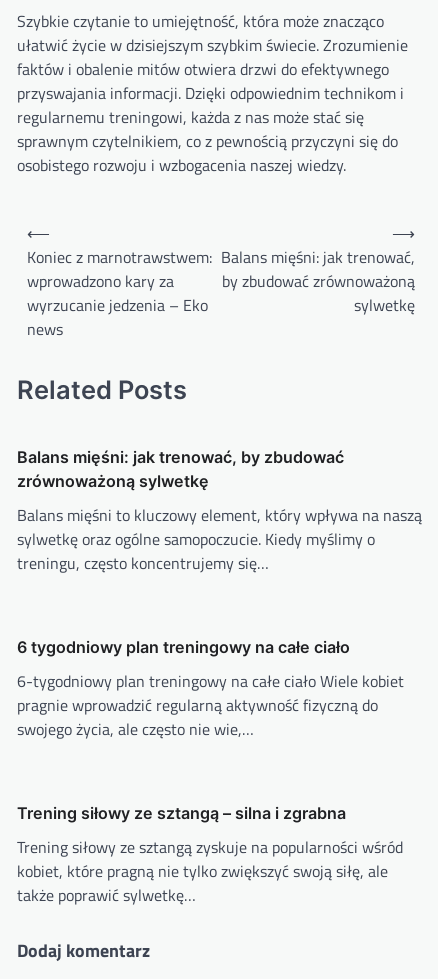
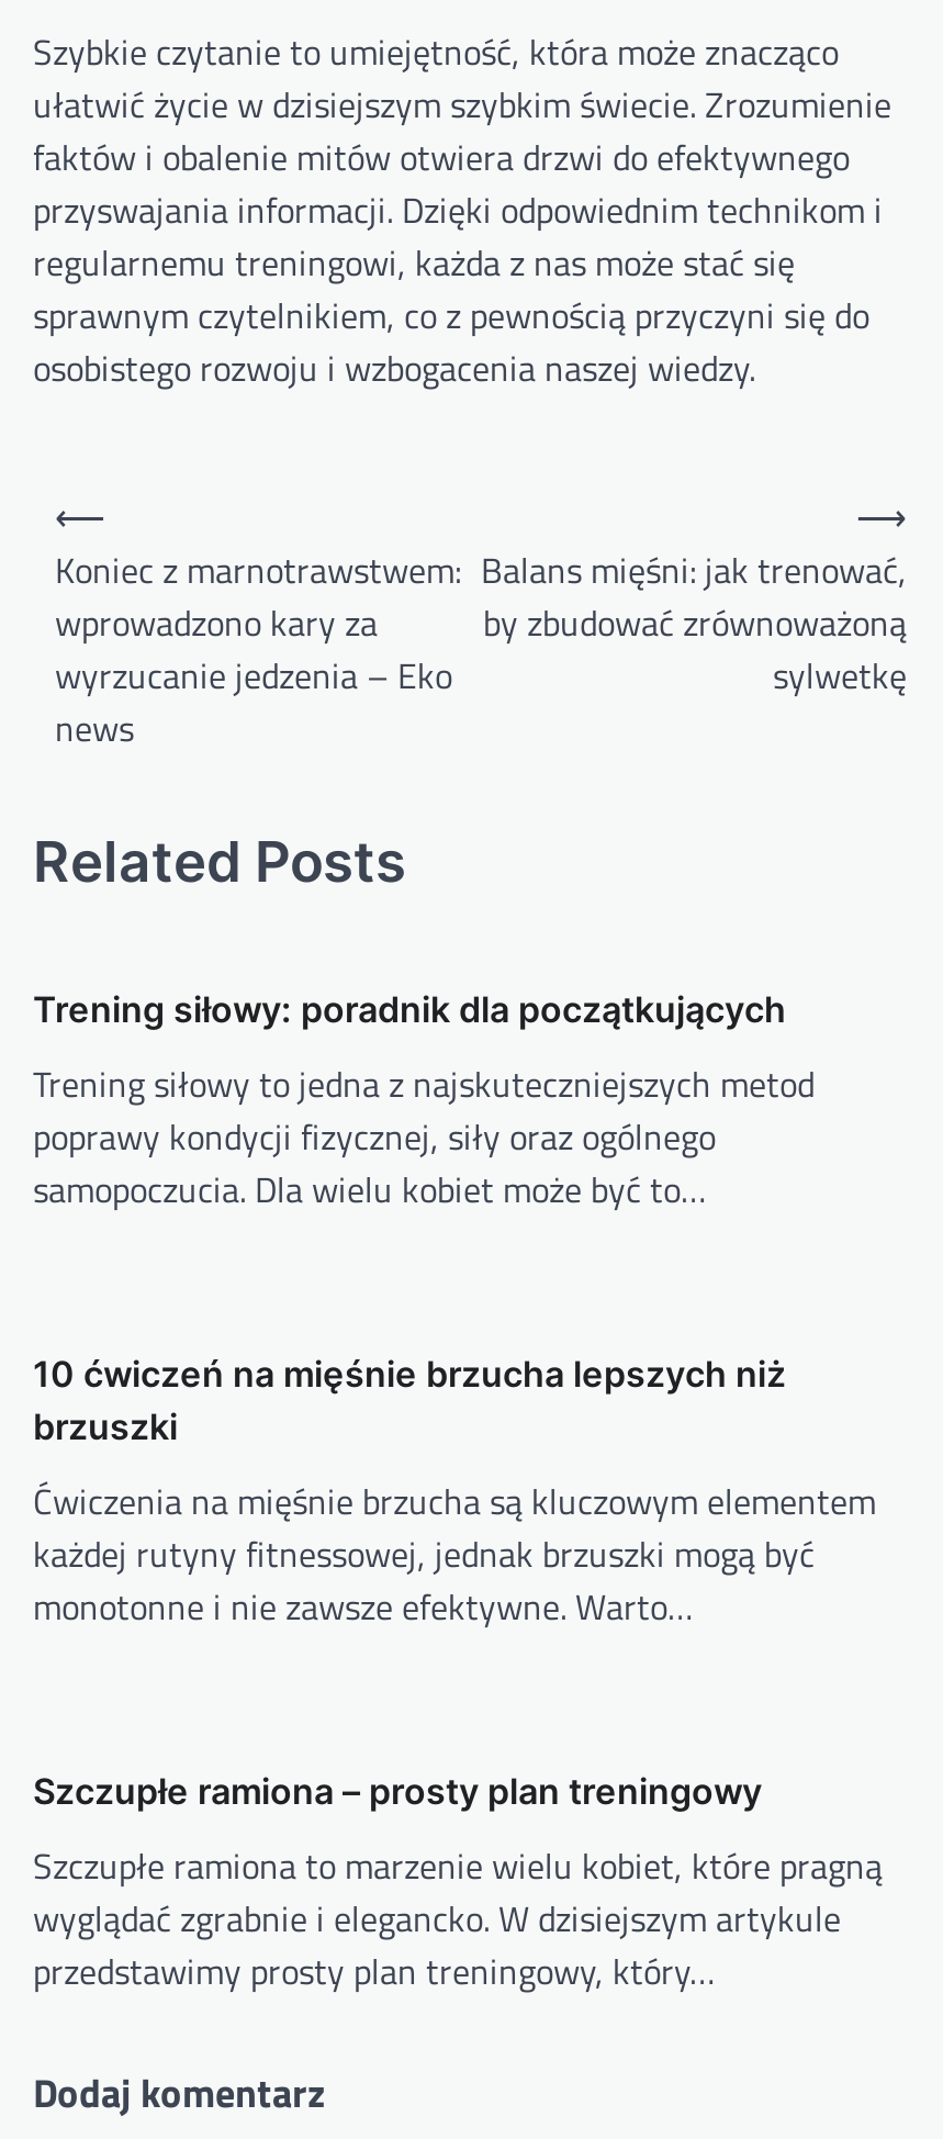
[17,447,344,491] Balans mięśni: jak trenować, by zbudować | zrównoważoną sylwetkę -> [33,987,786,1031] Trening siłowy: poradnik dla początkujących
[17,503,422,575] Balans mięśni to kluczowy element, który wpływa na naszą | sylwetkę oraz ogólne samopoczucie. Kiedy myślimy o | treningu, często koncentrujemy się… -> [33,1057,815,1215] Trening siłowy to jedna z najskuteczniejszych metod | poprawy kondycji fizycznej, siły oraz ogólnego | samopoczucia. Dla wielu kobiet może być to…
[17,637,350,657] 6 tygodniowy plan treningowy na całe ciało -> [33,1351,786,1448] 10 ćwiczeń na mięśnie brzucha lepszych niż | brzuszki
[17,669,404,741] 6-tygodniowy plan treningowy na całe ciało Wiele kobiet | pragnie wprowadzić regularną aktywność fizyczną do | swojego życia, ale często nie wie,… -> [33,1474,876,1633] Ćwiczenia na mięśnie brzucha są kluczowym elementem | każdej rutyny fitnessowej, jednak brzuszki mogą być | monotonne i nie zawsze efektywne. Warto…
[17,803,346,823] Trening siłowy ze sztangą – silna i zgrabna -> [33,1769,762,1813] Szczupłe ramiona – prosty plan treningowy
[17,835,403,907] Trening siłowy ze sztangą zyskuje na popularności wśród | kobiet, które pragną nie tylko zwiększyć swoją siłę, ale | także poprawić sylwetkę… -> [33,1839,883,1997] Szczupłe ramiona to marzenie wielu kobiet, które pragną | wyglądać zgrabnie i elegancko. W dzisiejszym artykule | przedstawimy prosty plan treningowy, który…

